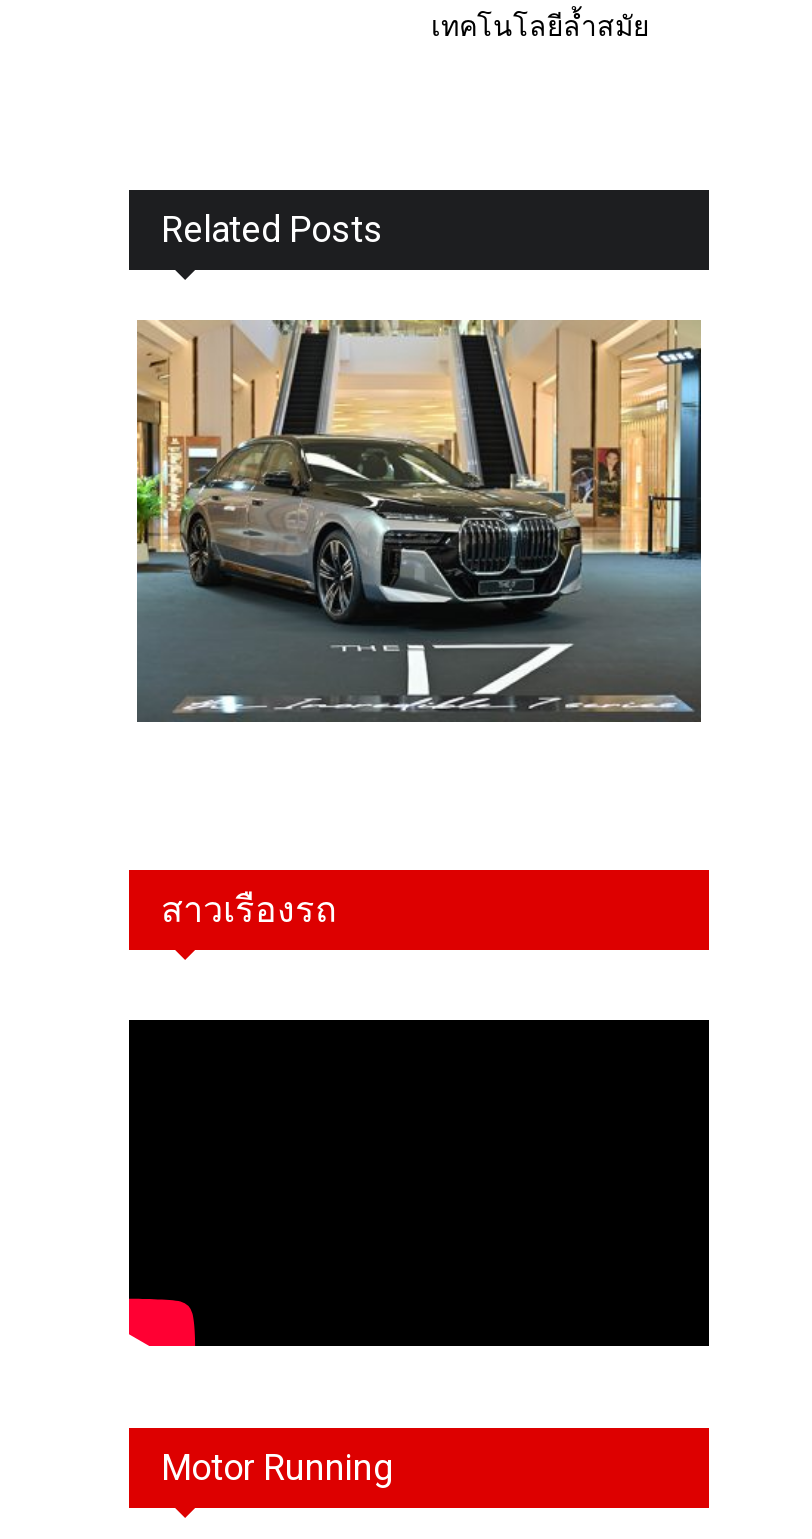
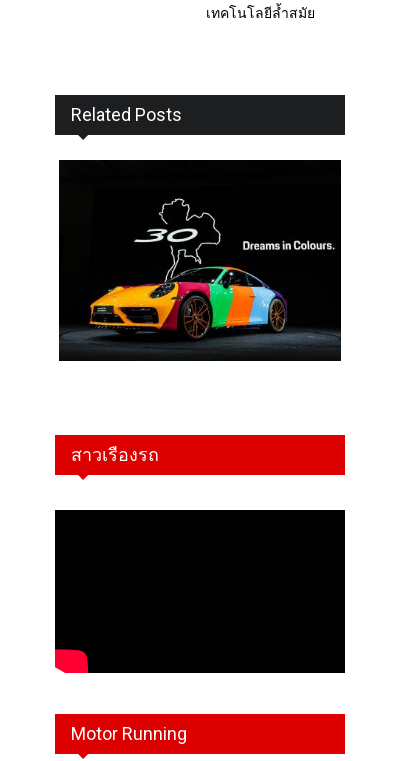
[135,318,703,722] [image] -> [58,159,342,360] [image]

